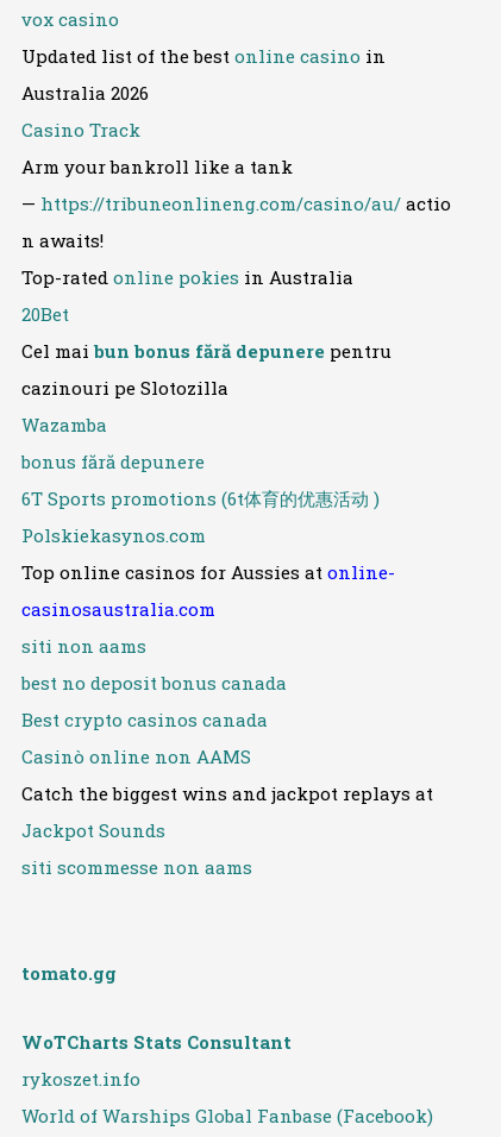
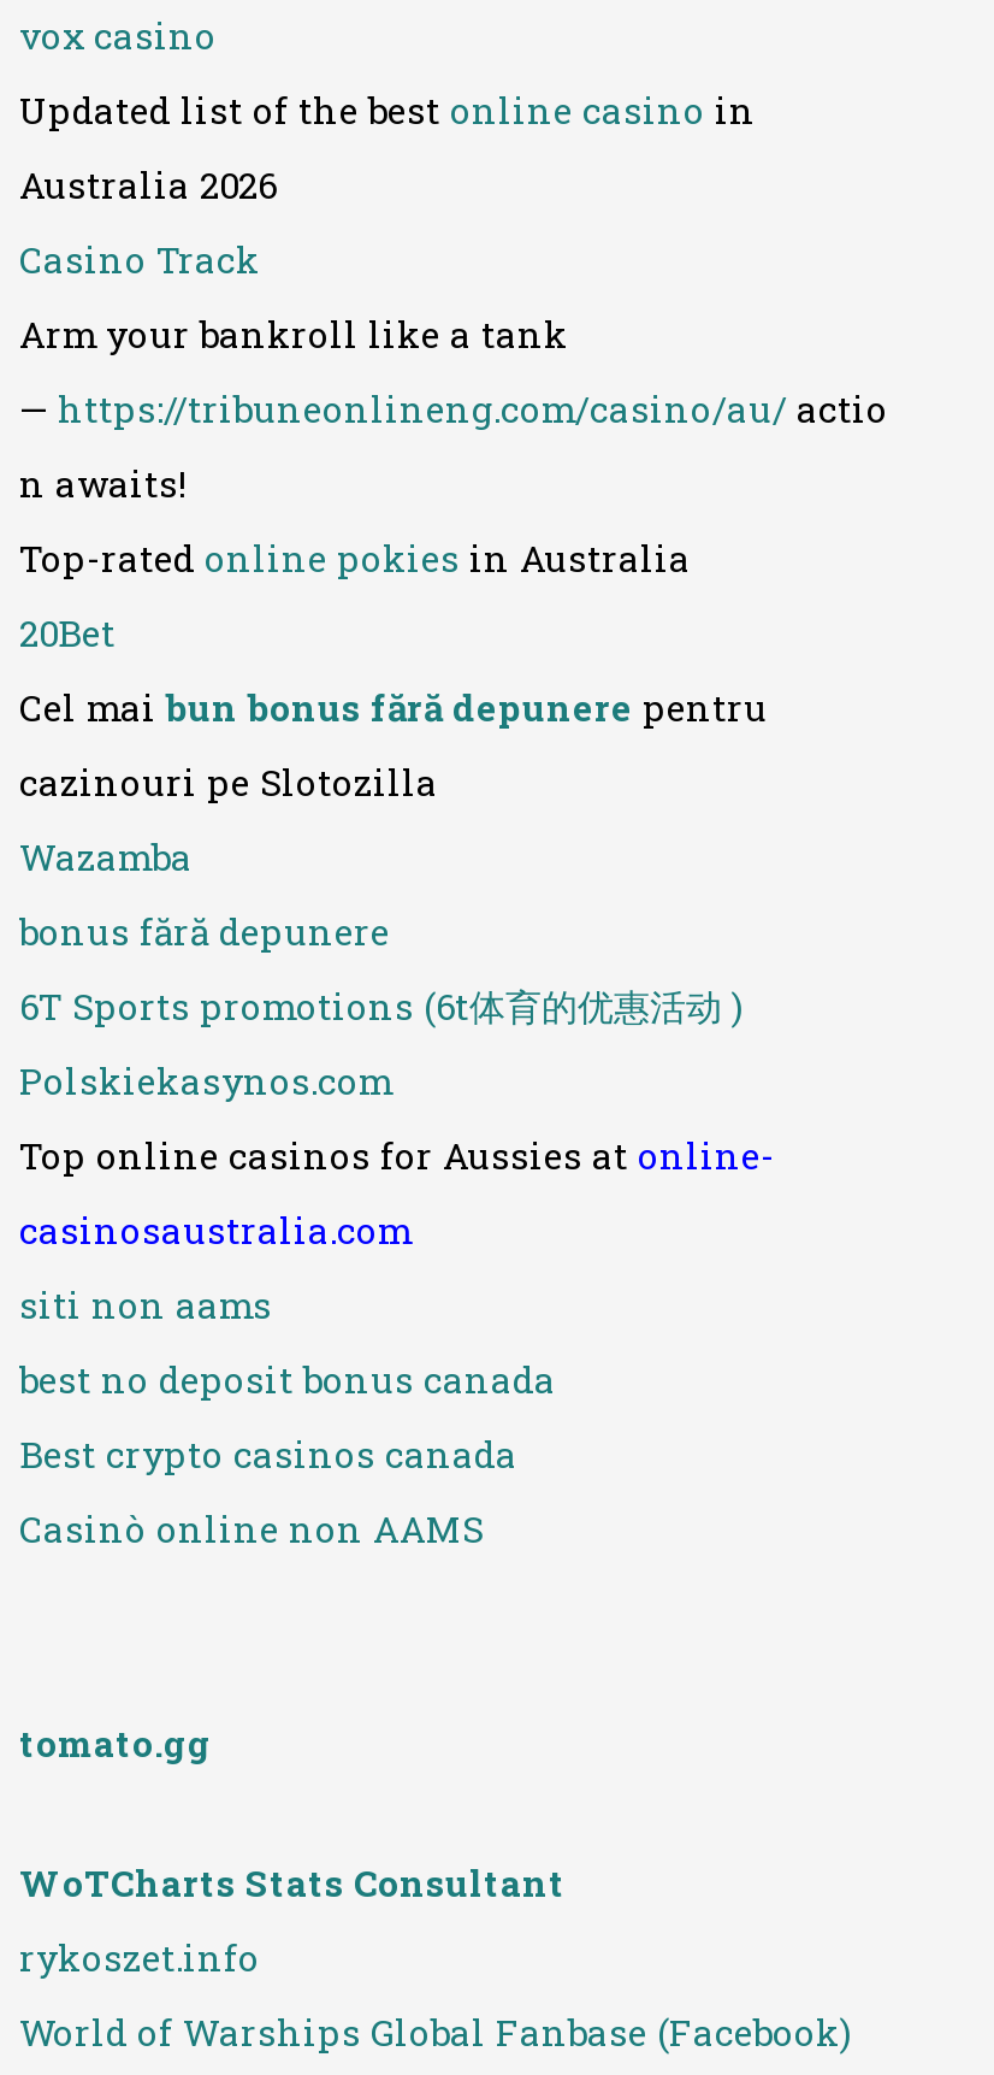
[21,781,433,879] Catch the biggest wins and jackpot replays at | Jackpot Sounds | siti scommesse non aams -> none

